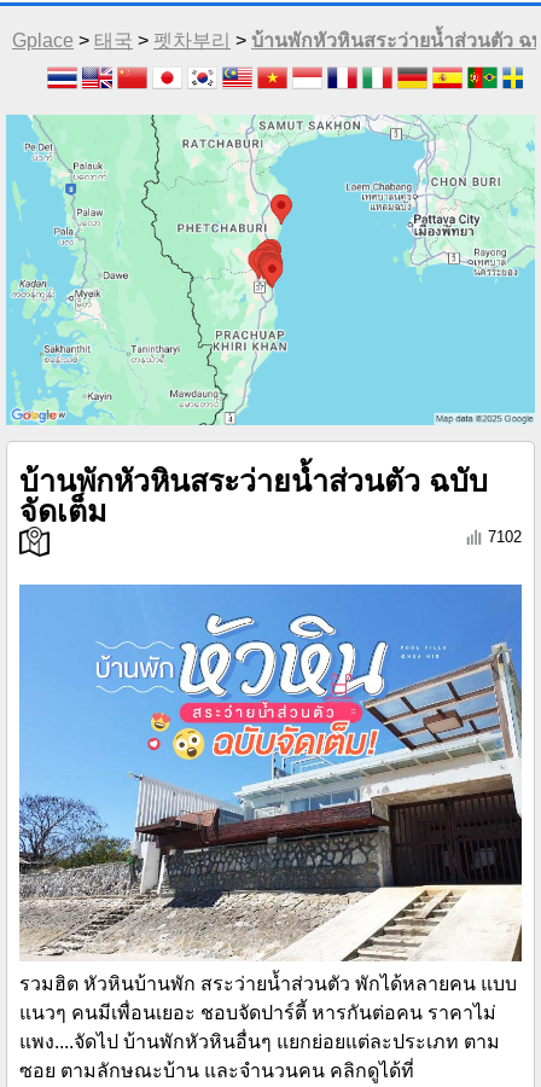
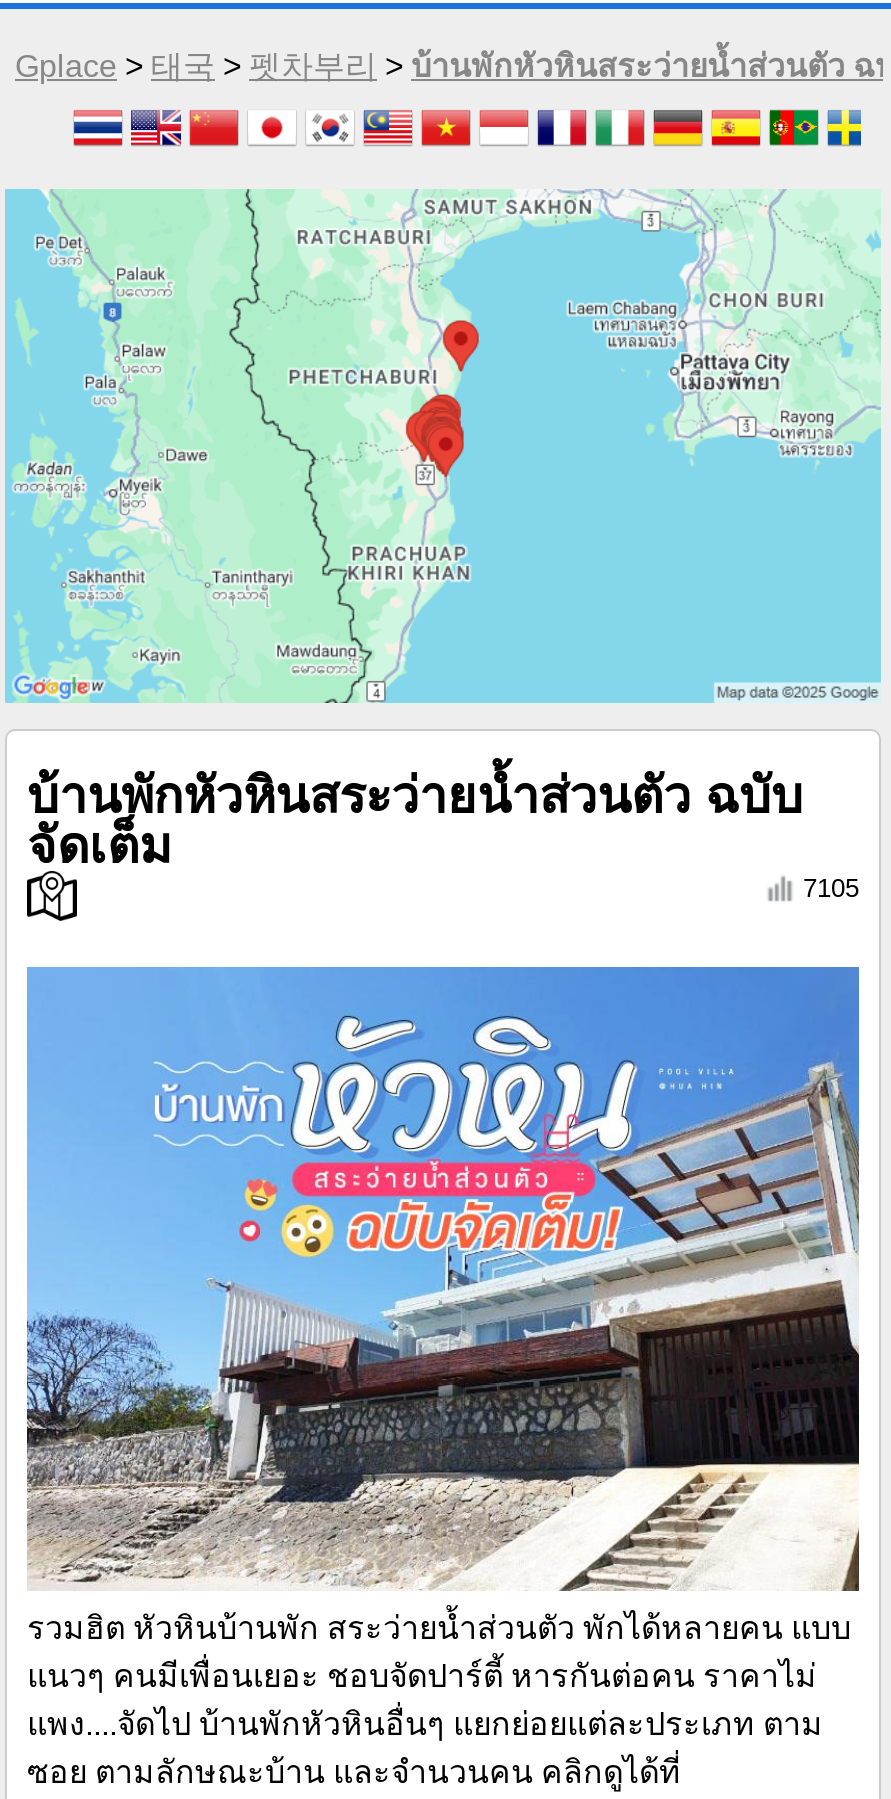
[488,527,522,545] 7102 -> [803,872,859,902] 7105

